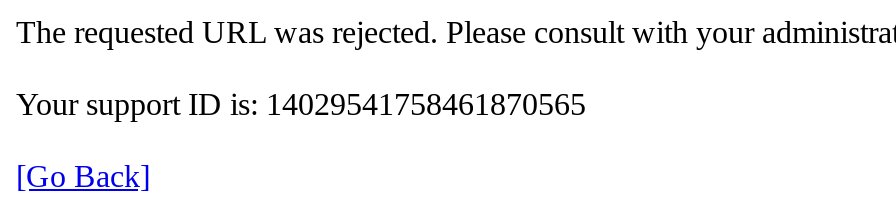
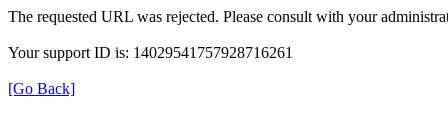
[16,87,586,121] Your support ID is: 14029541758461870565 -> [8,44,293,61] Your support ID is: 14029541757928716261

